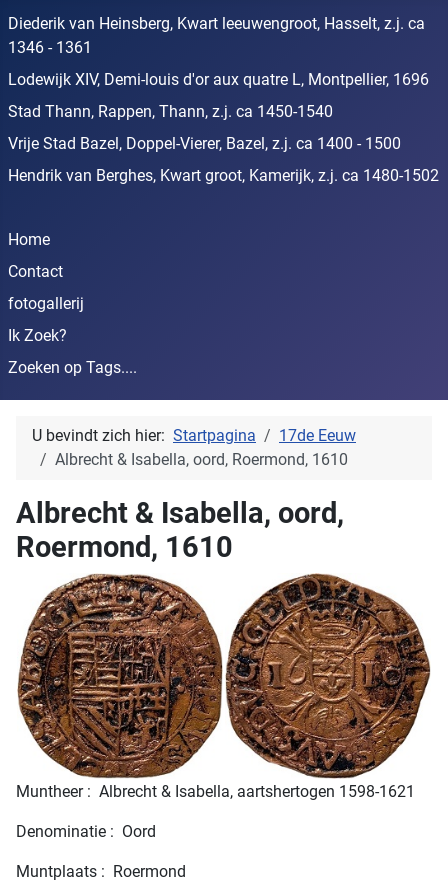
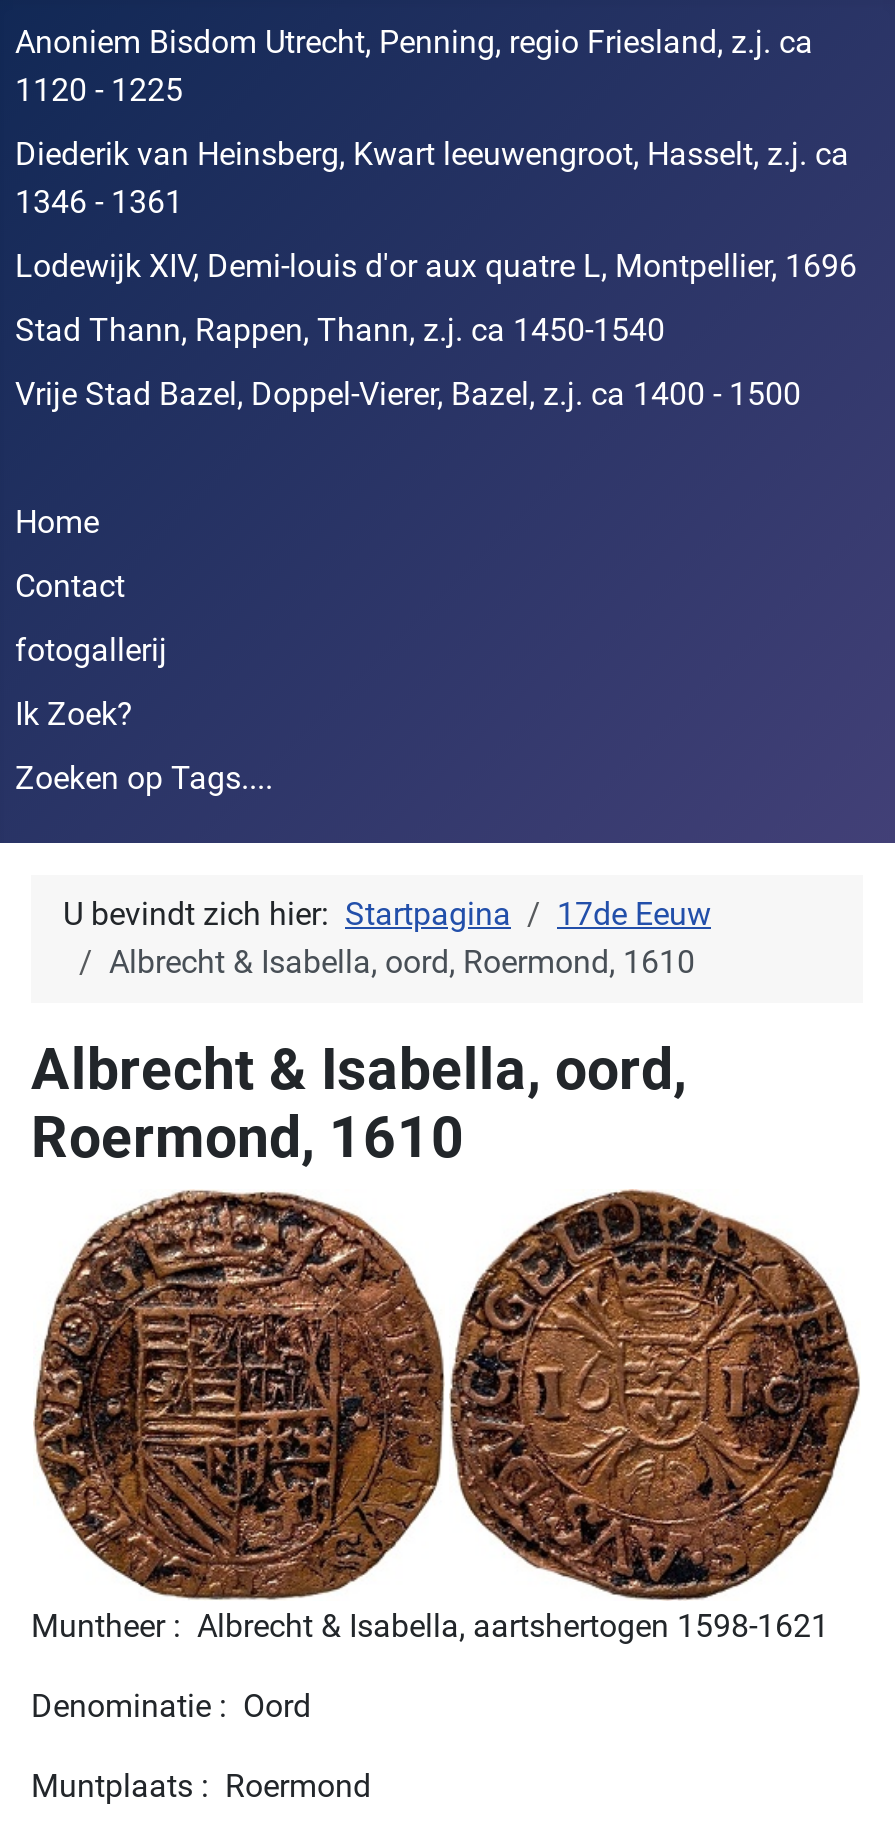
none -> [15,23,813,109] Anoniem Bisdom Utrecht, Penning, regio Friesland, z.j. ca | 1120 - 1225
moved [8,14,429,153] -> [15,135,857,413]: Diederik van Heinsberg, Kwart leeuwengroot, Hasselt, z.j. ca | 1346 - 1361 | Lodewijk XIV, Demi-louis d'or aux quatre L, Montpellier, 1696 | Stad Thann, Rappen, Thann, z.j. ca 1450-1540 | Vrije Stad Bazel, Doppel-Vierer, Bazel, z.j. ca 1400 - 1500
[8,166,439,185] Hendrik van Berghes, Kwart groot, Kamerijk, z.j. ca 1480-1502 -> none

